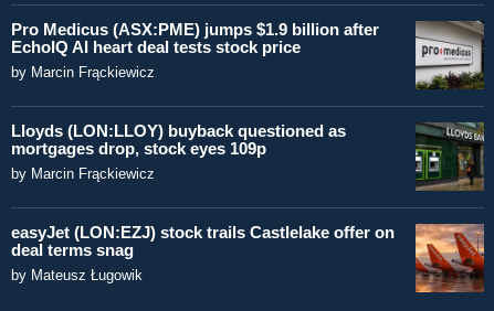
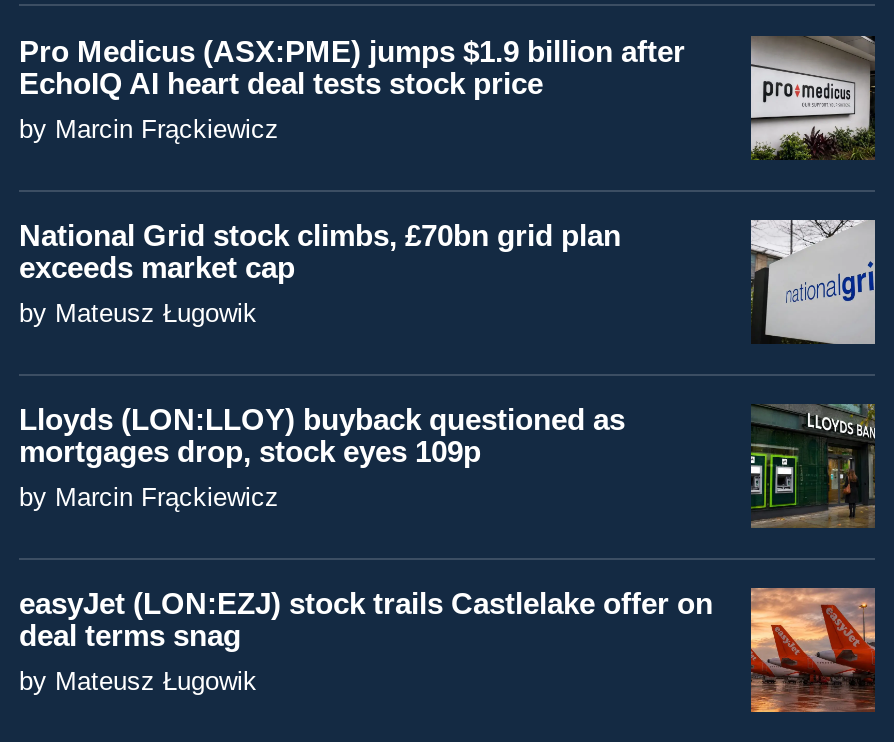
none -> [19,218,621,328] National Grid stock climbs, £70bn grid plan | exceeds market cap | by Mateusz Ługowik
none -> [751,218,877,346] [image]

